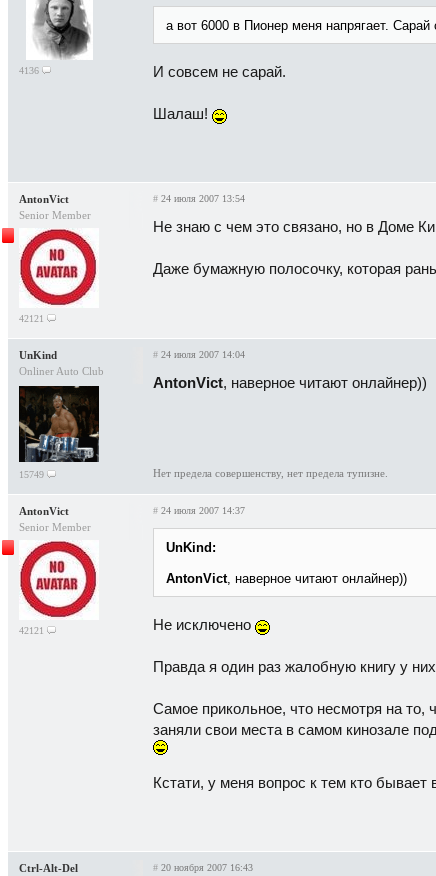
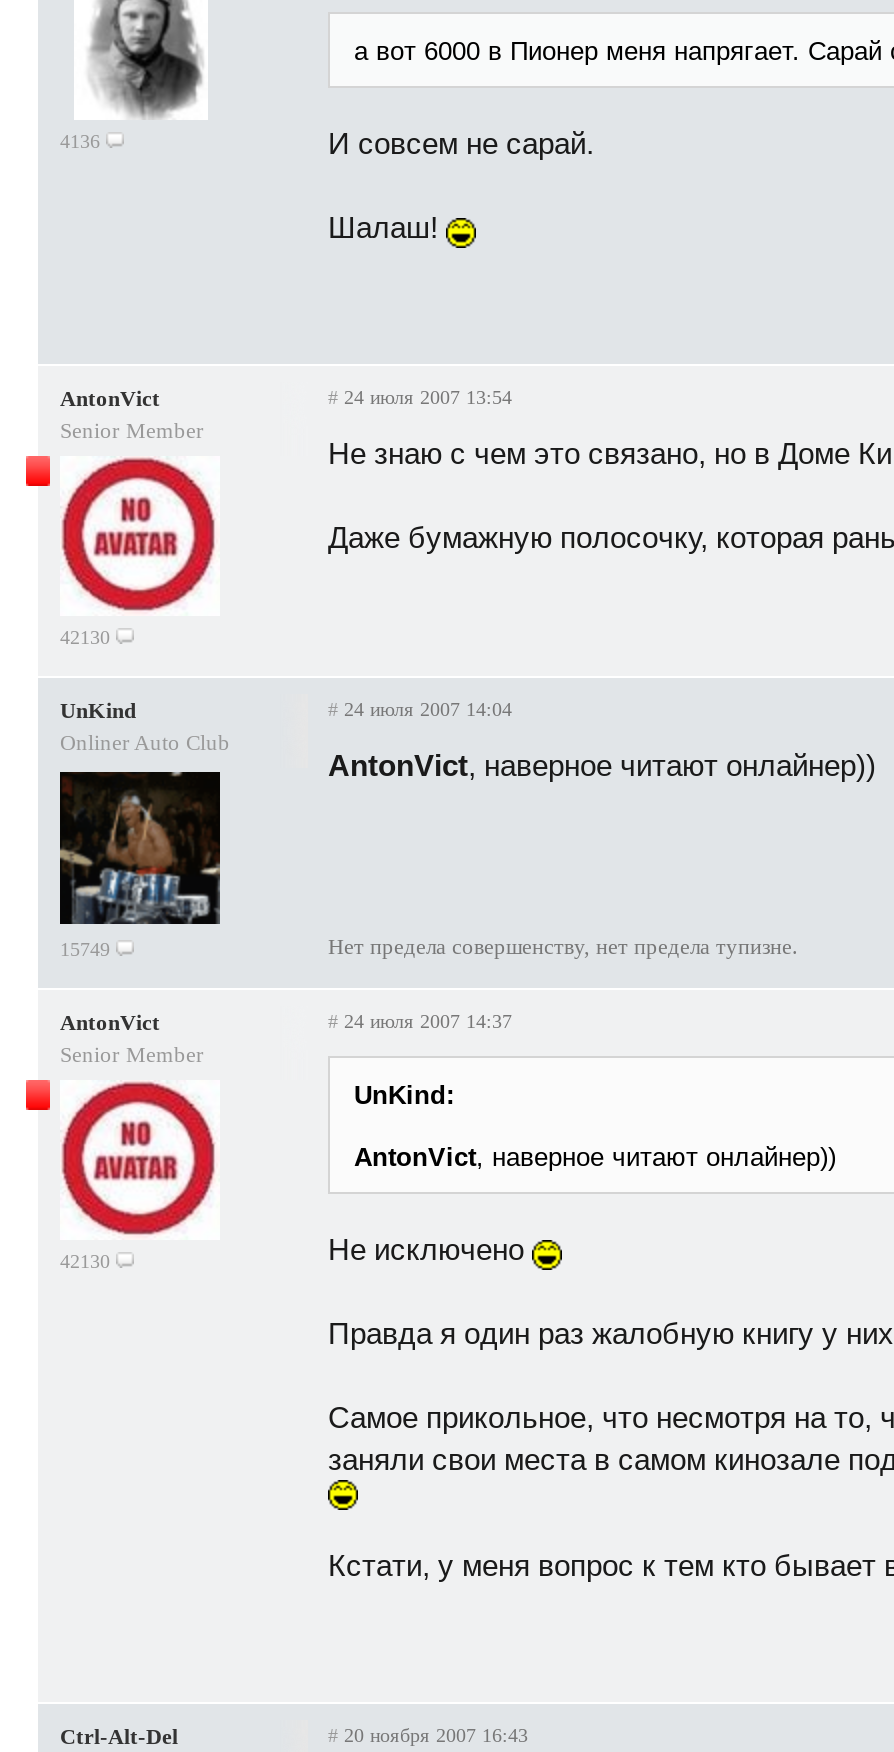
[19,313,47,324] 42121 -> [60,626,116,648] 42130
[19,395,77,441] [image] -> [82,792,174,880] [image]
[19,625,47,636] 42121 -> [60,1250,116,1272] 42130

